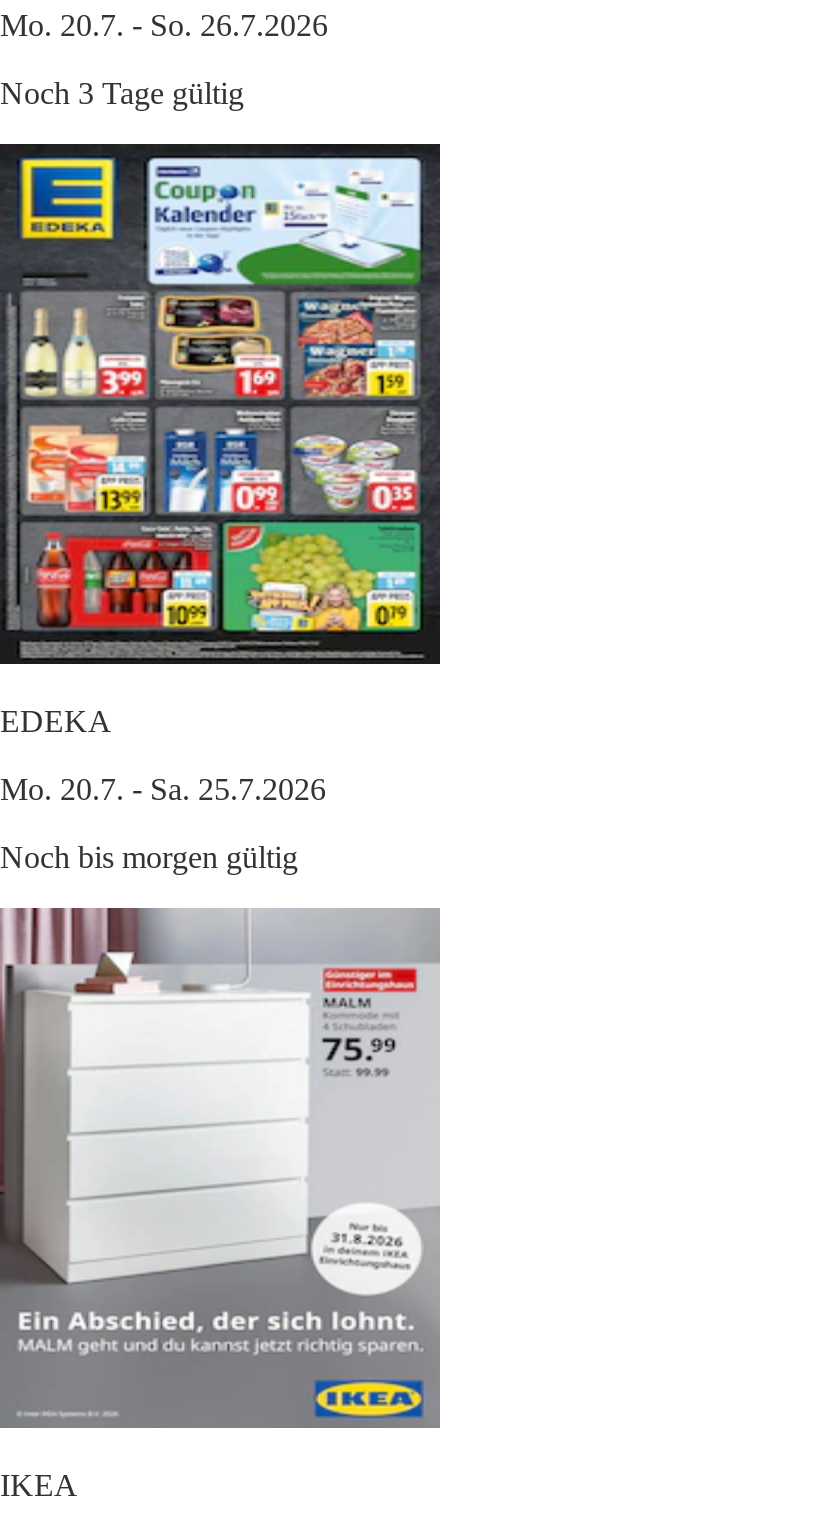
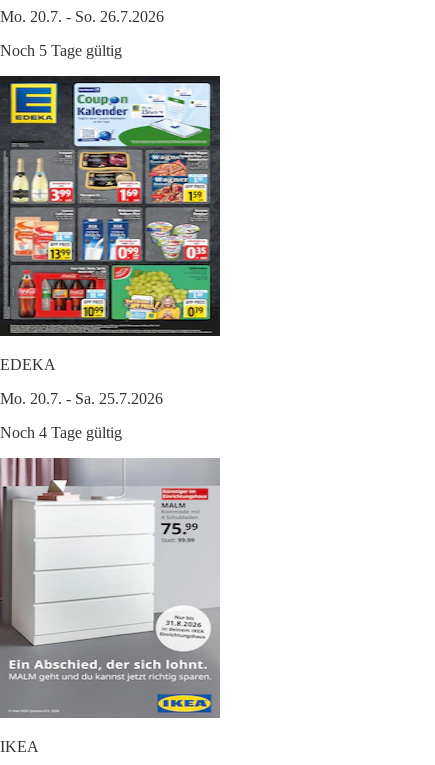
[0,77,244,111] Noch 3 Tage gültig -> [0,42,122,59] Noch 5 Tage gültig
[0,841,298,875] Noch bis morgen gültig -> [0,424,122,441] Noch 4 Tage gültig

